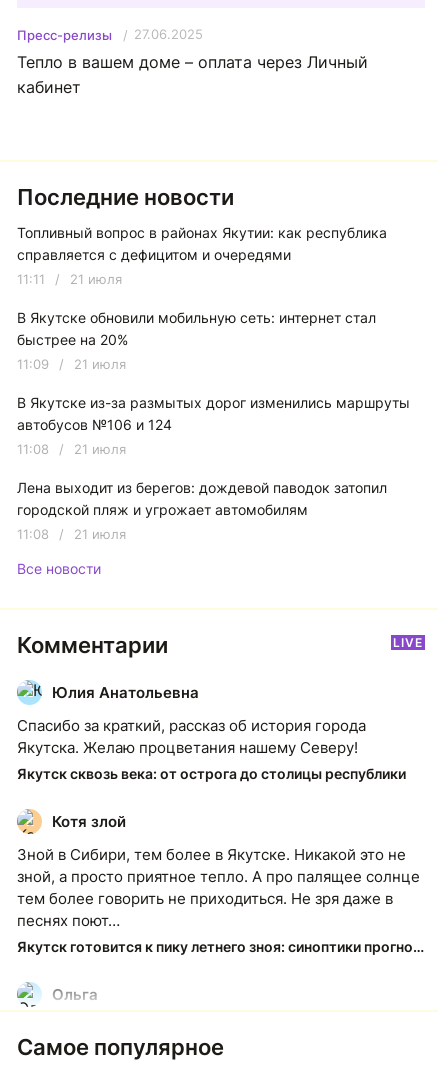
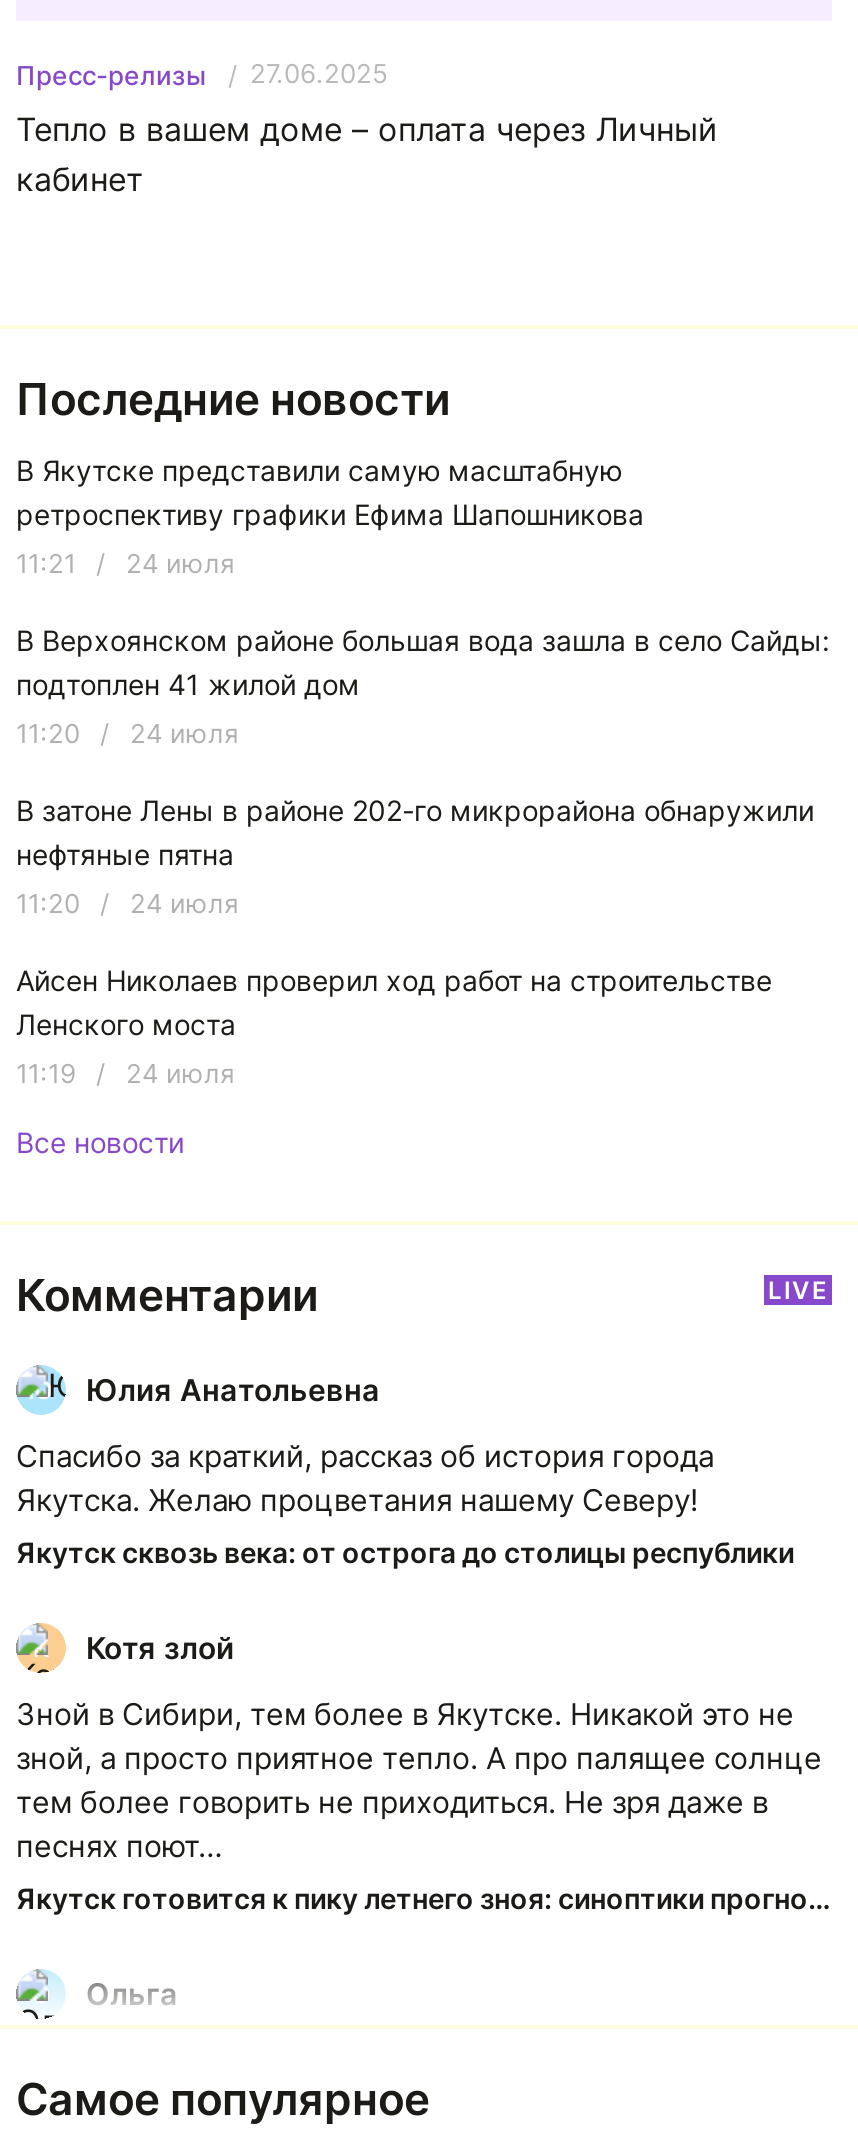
[17,224,387,263] Топливный вопрос в районах Якутии: как республика | справляется с дефицитом и очередями -> [16,453,644,531] В Якутске представили самую масштабную | ретроспективу графики Ефима Шапошникова
[17,271,122,287] 11:11 / 21 июля -> [16,547,234,579] 11:21 / 24 июля
[17,309,376,348] В Якутске обновили мобильную сеть: интернет стал | быстрее на 20% -> [16,623,830,701] В Верхоянском районе большая вода зашла в село Сайды: | подтоплен 41 жилой дом
[17,356,126,372] 11:09 / 21 июля -> [16,717,238,749] 11:20 / 24 июля
[17,394,410,433] В Якутске из-за размытых дорог изменились маршруты | автобусов №106 и 124 -> [16,793,814,871] В затоне Лены в районе 202-го микрорайона обнаружили | нефтяные пятна
[17,441,126,457] 11:08 / 21 июля -> [16,887,238,919] 11:20 / 24 июля
[17,479,387,518] Лена выходит из берегов: дождевой паводок затопил | городской пляж и угрожает автомобилям -> [16,963,772,1041] Айсен Николаев проверил ход работ на строительстве | Ленского моста
[17,526,126,542] 11:08 / 21 июля -> [16,1057,234,1089] 11:19 / 24 июля

